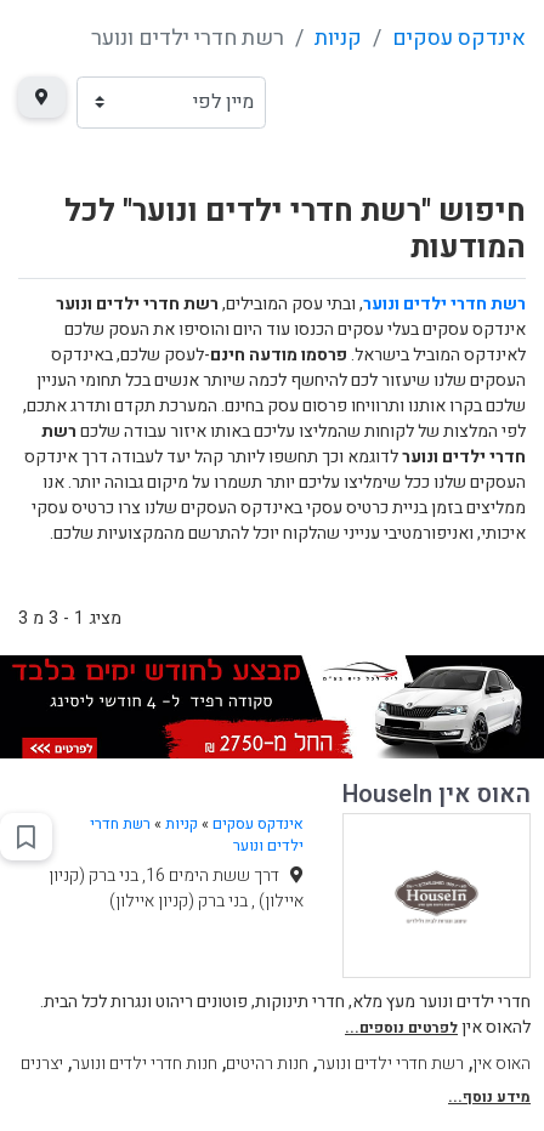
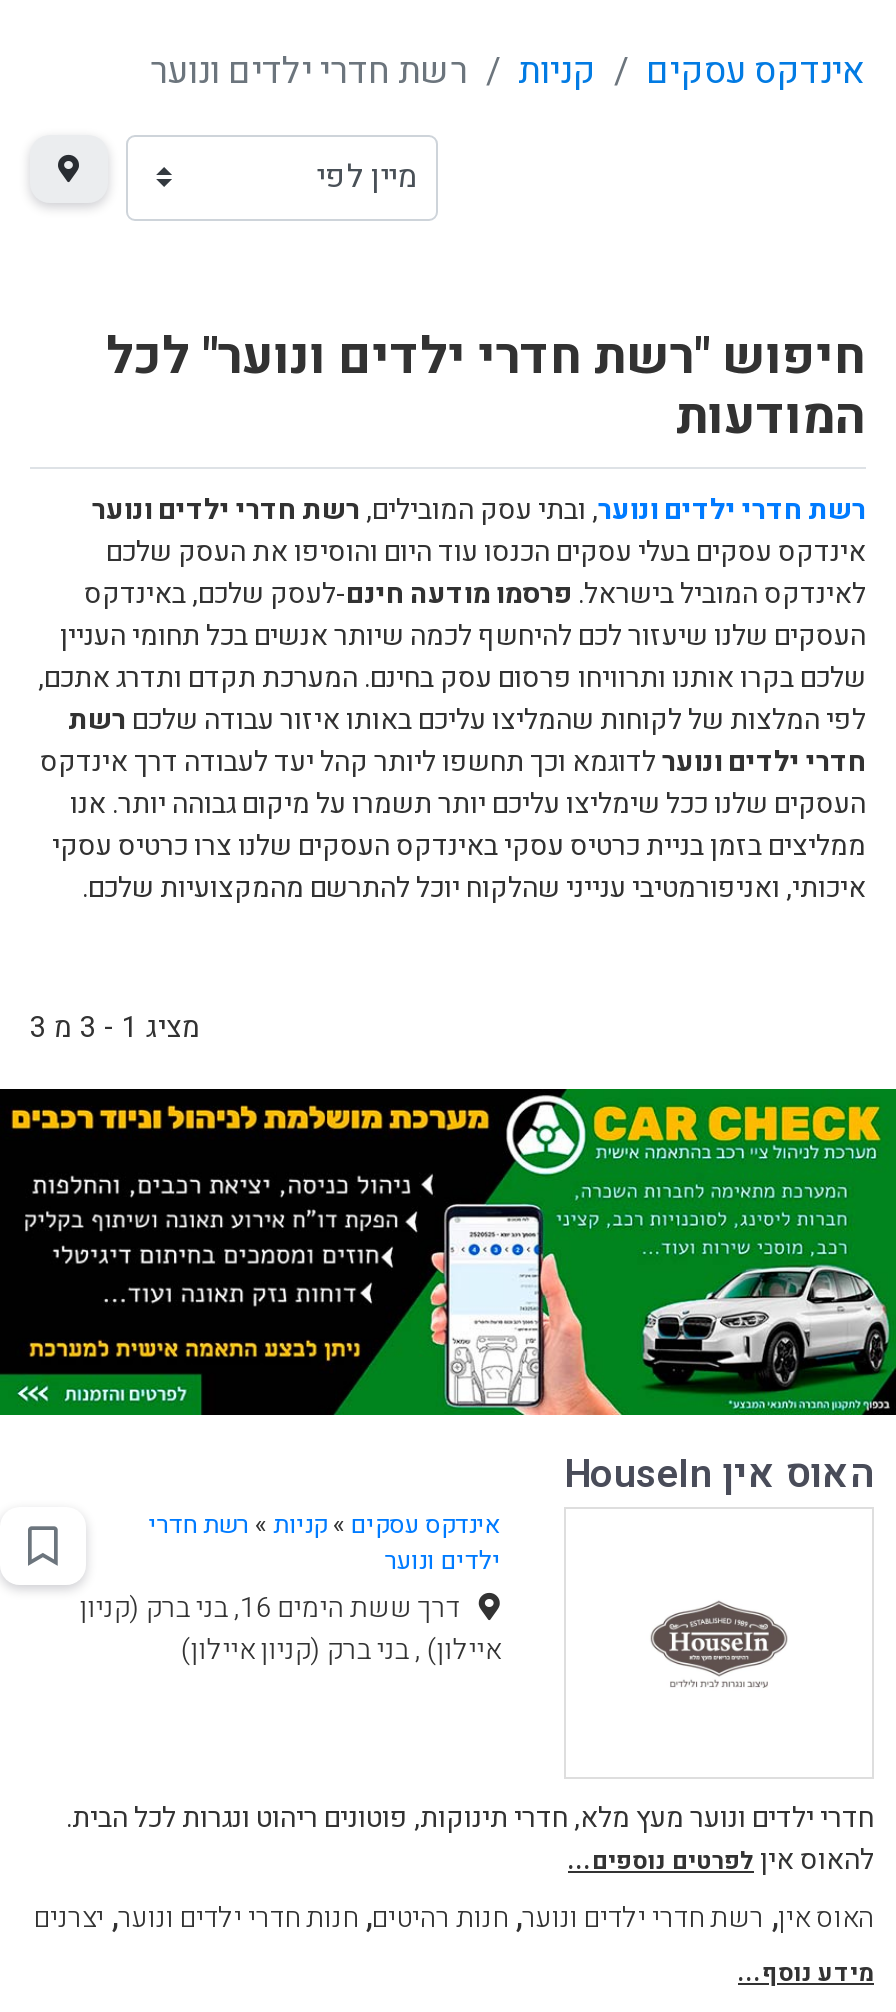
[4,654,540,760] [image] -> [6,1087,890,1419] [image]

